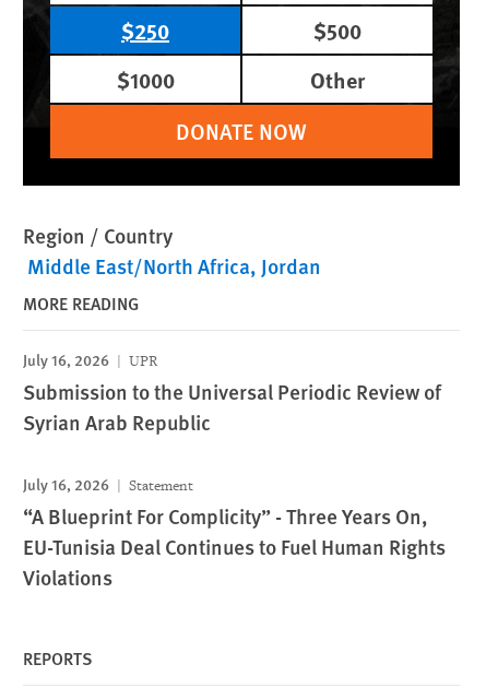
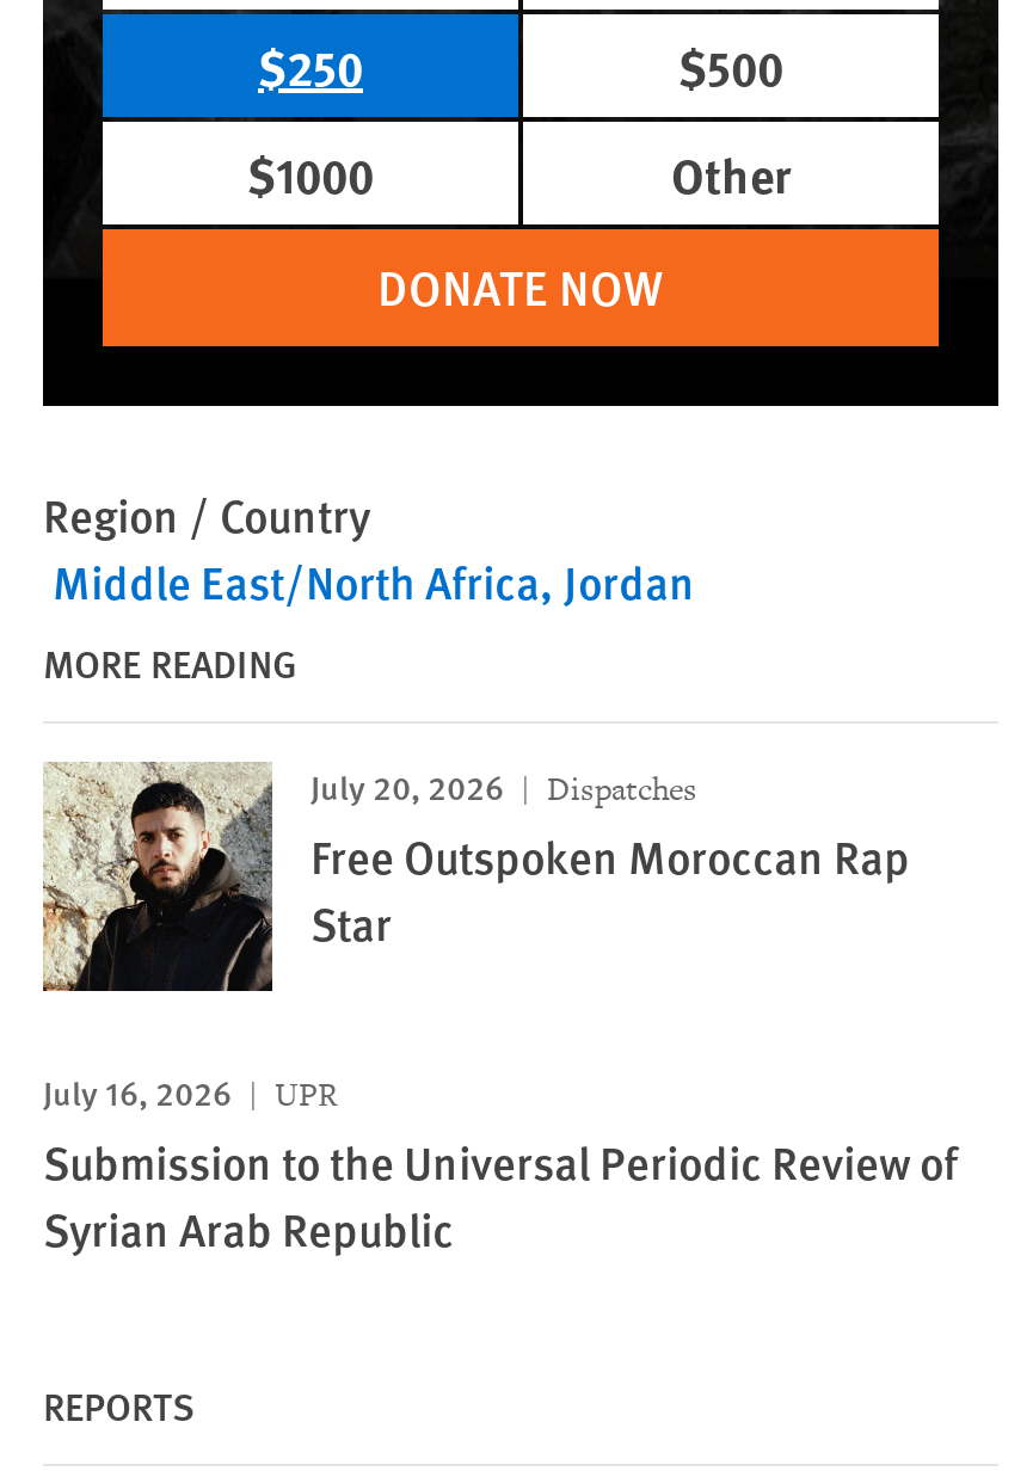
none -> [41,759,910,993] [image] | July 20, 2026 | Dispatches | Free Outspoken Moroccan Rap | Star
moved [23,348,441,437] -> [43,1067,958,1261]: July 16, 2026 | UPR | Submission to the Universal Periodic Review of | Syrian Arab Republic
[23,473,446,592] July 16, 2026 | Statement | “A Blueprint For Complicity” - Three Years On, | EU-Tunisia Deal Continues to Fuel Human Rights | Violations -> none

